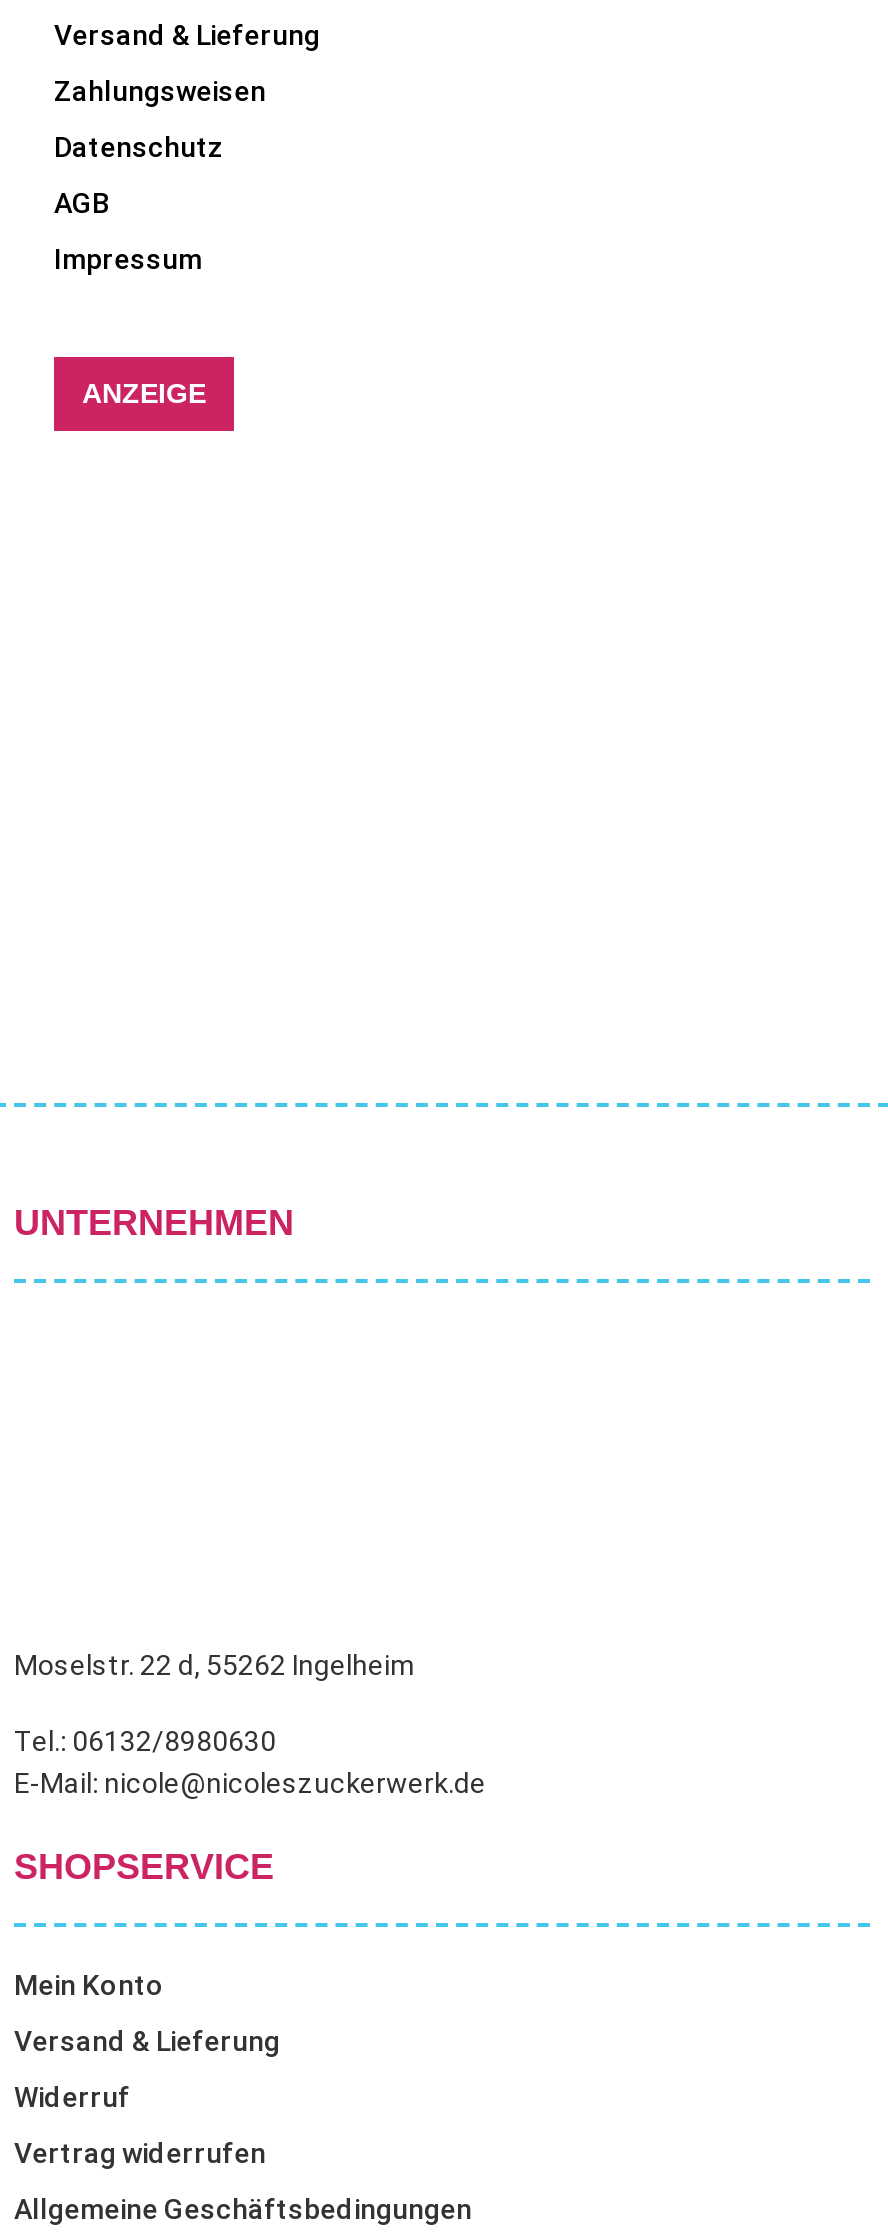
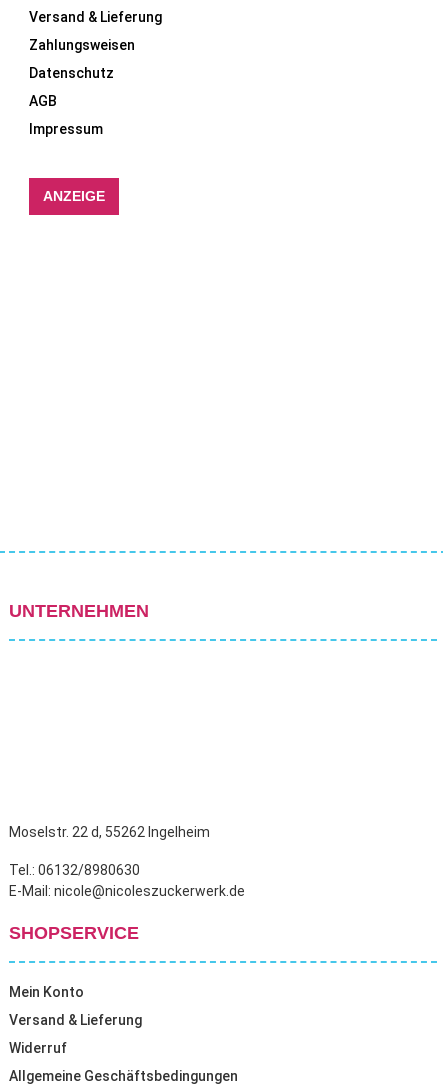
[14,2136,266,2168] Vertrag widerrufen -> none

